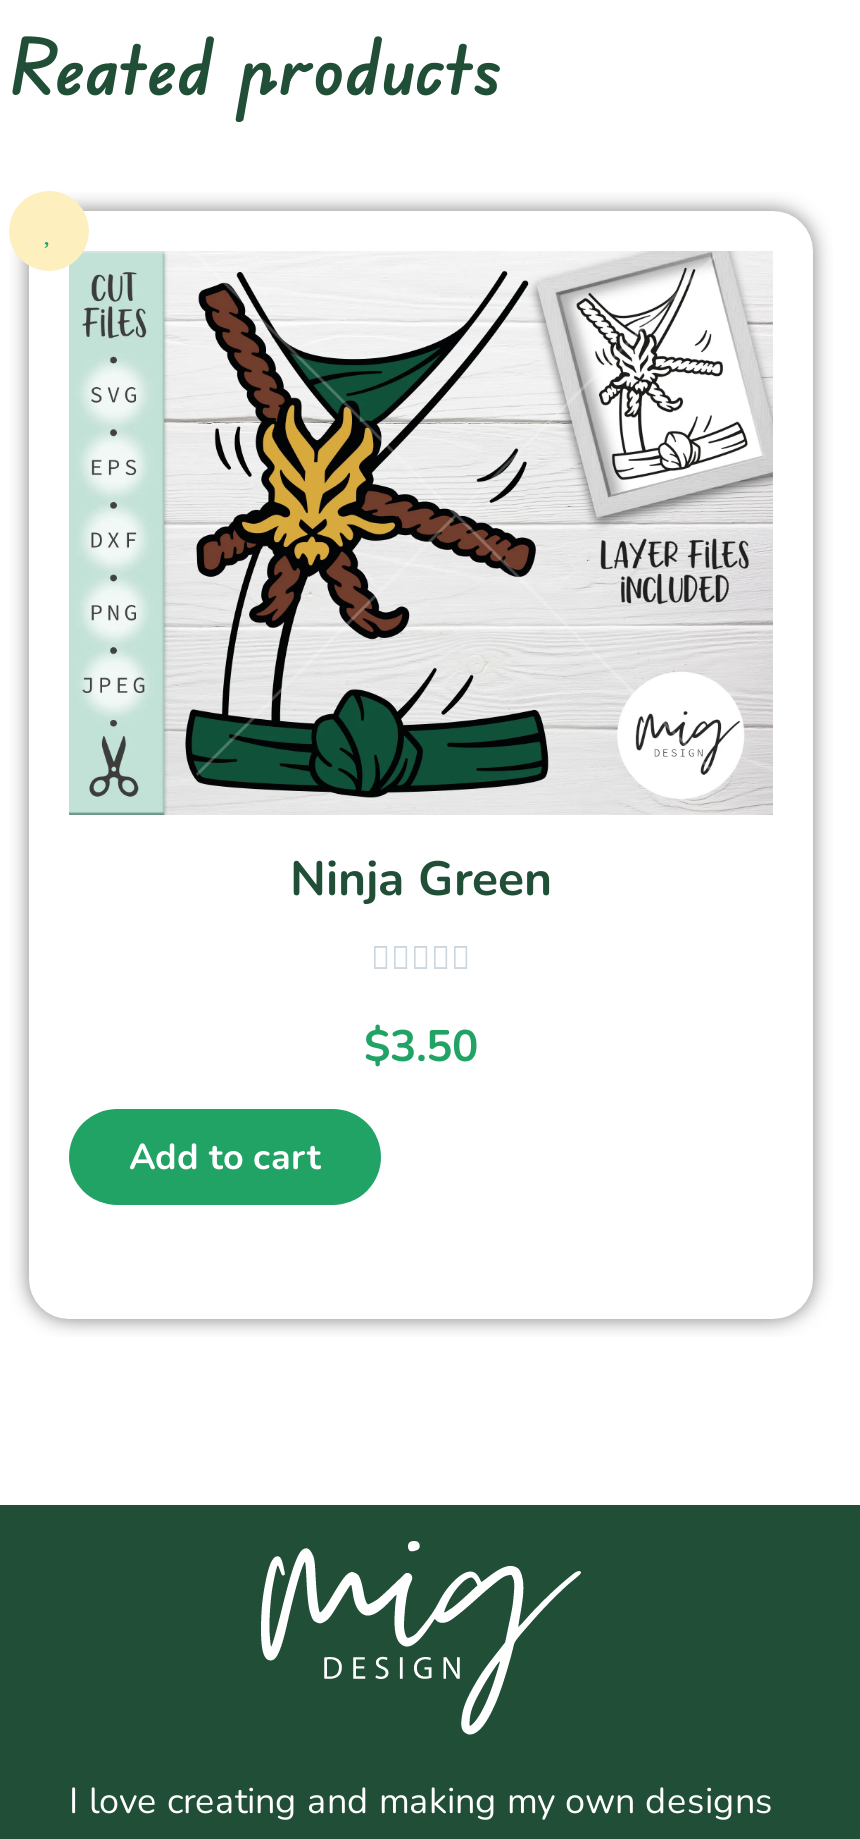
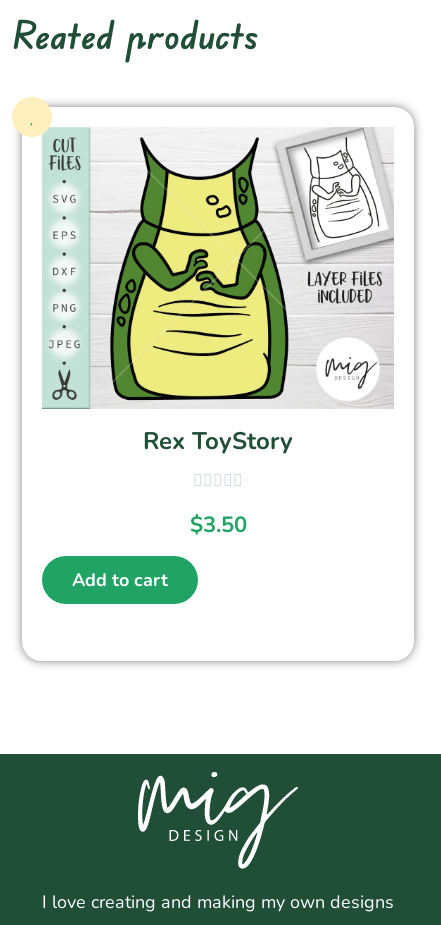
[183,269,749,911] [image] | Ninja Green -> [100,136,381,457] [image] | Rex ToyStory

